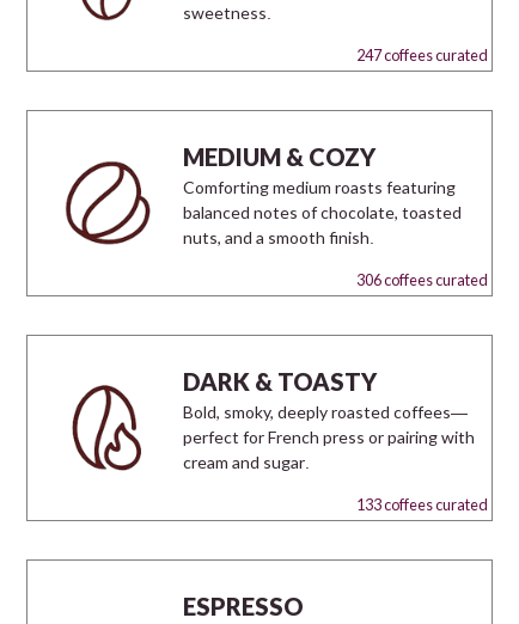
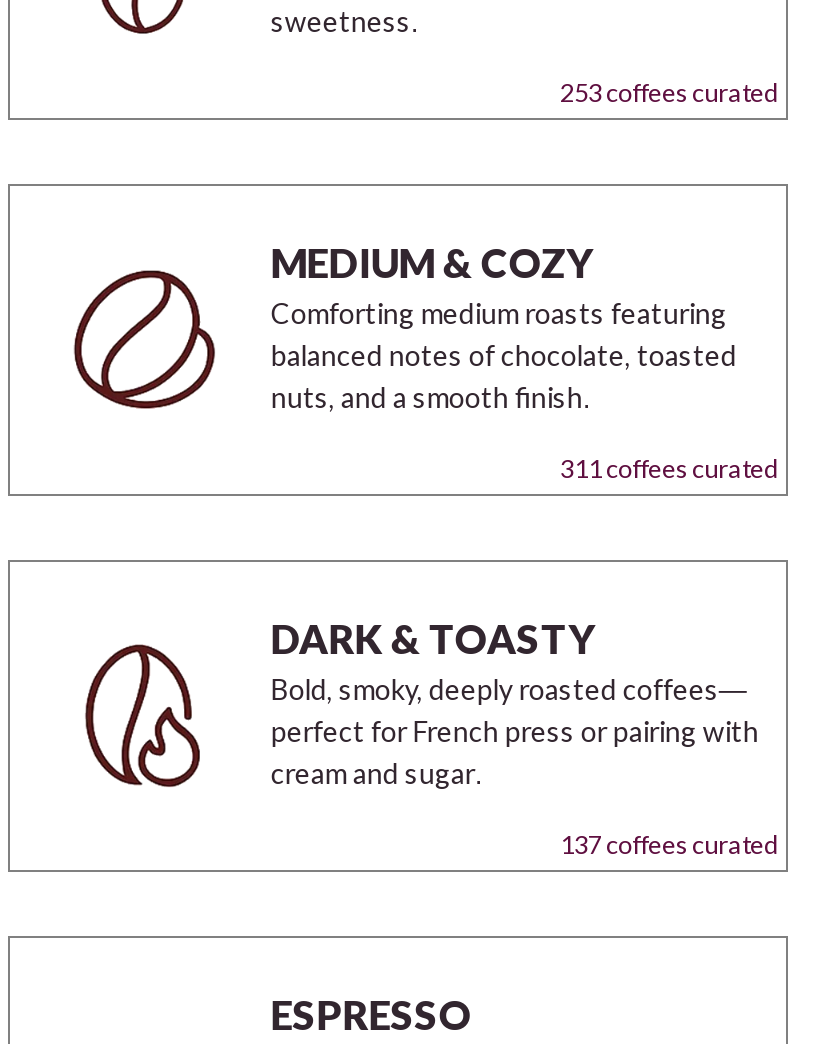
[356,46,488,65] 247 coffees curated -> [560,76,780,108] 253 coffees curated
[356,270,488,290] 306 coffees curated -> [560,452,780,484] 311 coffees curated
[356,495,488,514] 133 coffees curated -> [560,828,780,860] 137 coffees curated

